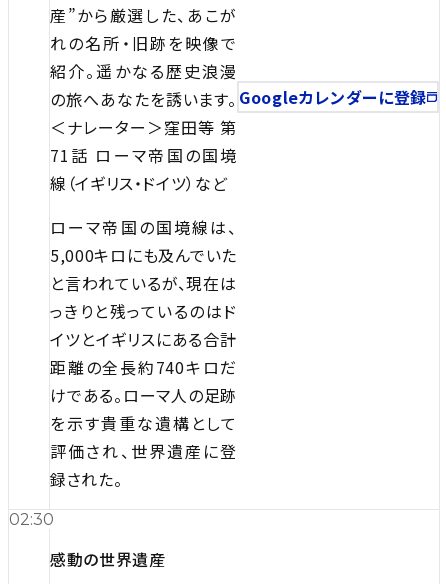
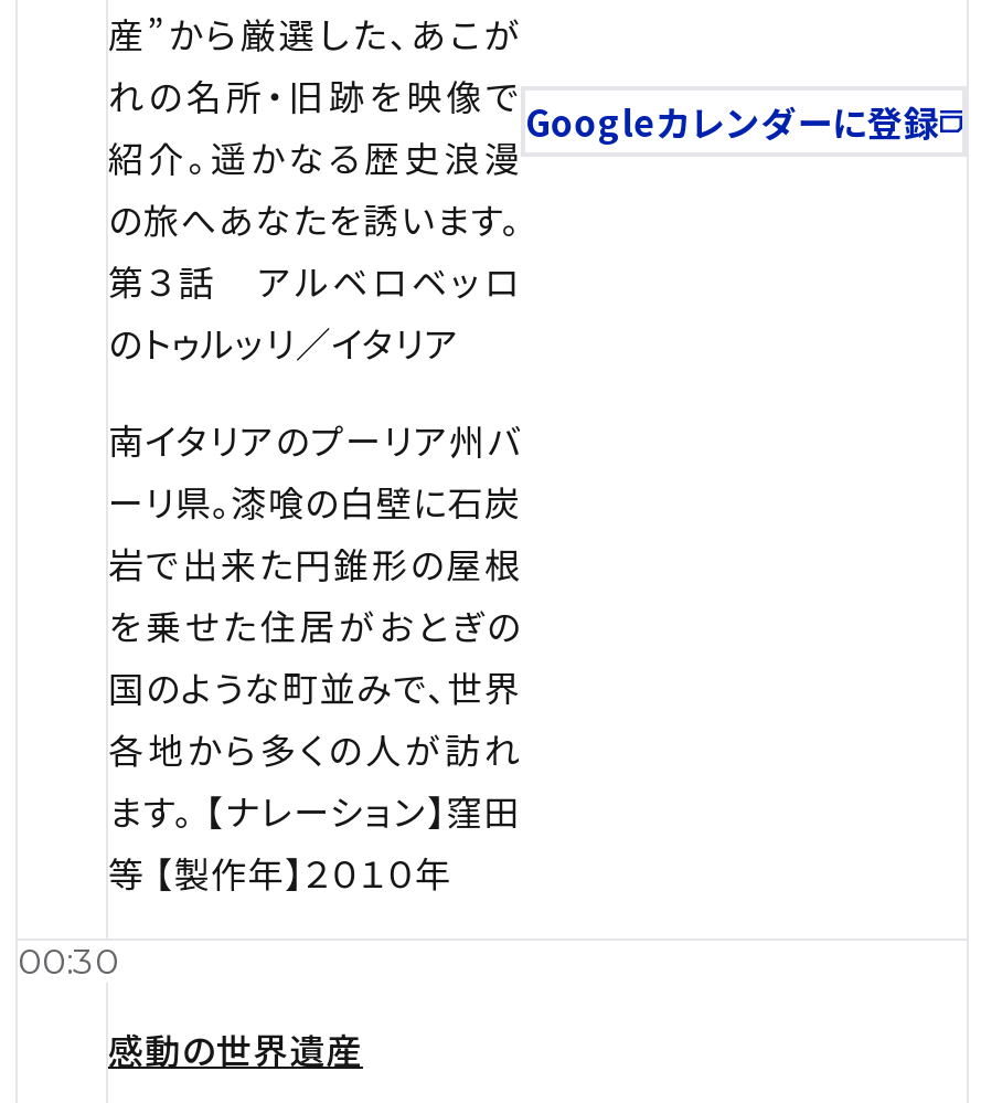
[50,115,237,195] ＜ナレーター＞窪田等 第 | 71話 ローマ帝国の国境 | 線（イギリス・ドイツ）など -> [108,253,521,368] 第３話 アルベロベッロ | のトゥルッリ／イタリア
[50,215,237,491] ローマ帝国の国境線は、 | 5,000キロにも及んでいた | と言われているが、現在は | っきりと残っているのはド | イツとイギリスにある合計 | 距離の全長約740キロだ | けである。ローマ人の足跡 | を示す貴重な遺構として | 評価され、世界遺産に登 | 録された。 -> [108,412,521,898] 南イタリアのプーリア州バ | ーリ県。漆喰の白壁に石炭 | 岩で出来た円錐形の屋根 | を乗せた住居がおとぎの | 国のような町並みで、世界 | 各地から多くの人が訪れ | ます。 【ナレーション】窪田 | 等 【製作年】２０１０年
[9,510,54,529] 02:30 -> [18,940,119,982] 00:30

